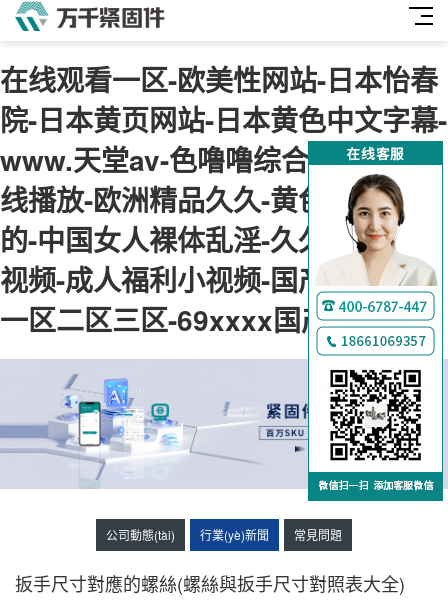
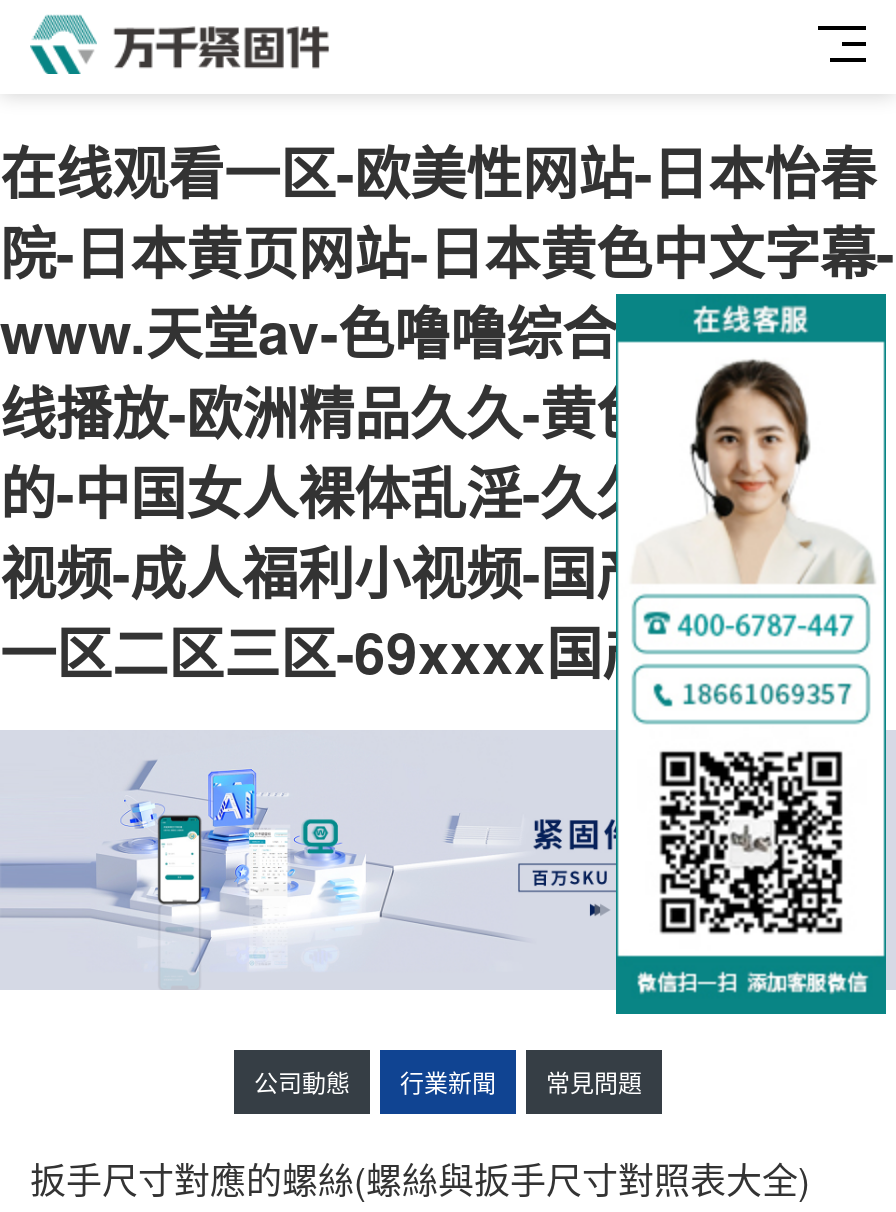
[106,525,269,542] 公司動態(tài) | 行業(yè)新聞 -> [254,1063,496,1097] 公司動態 | 行業新聞

